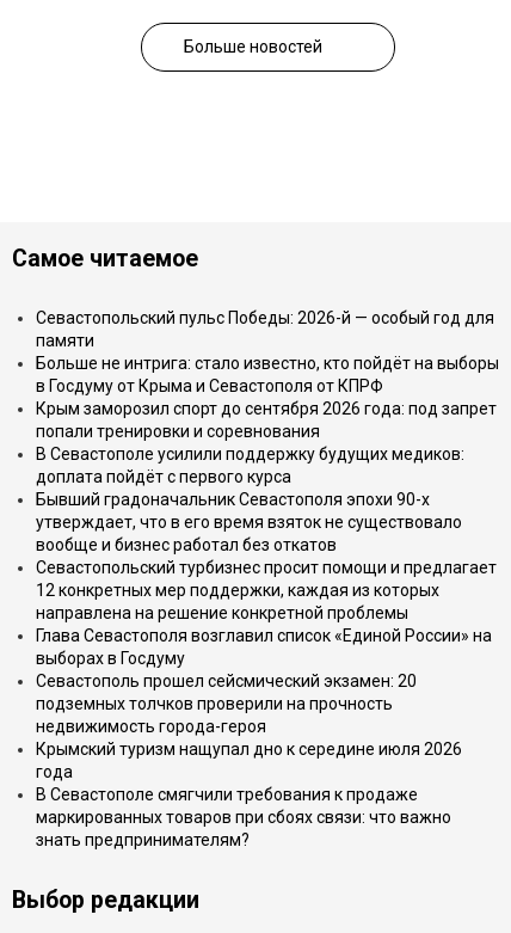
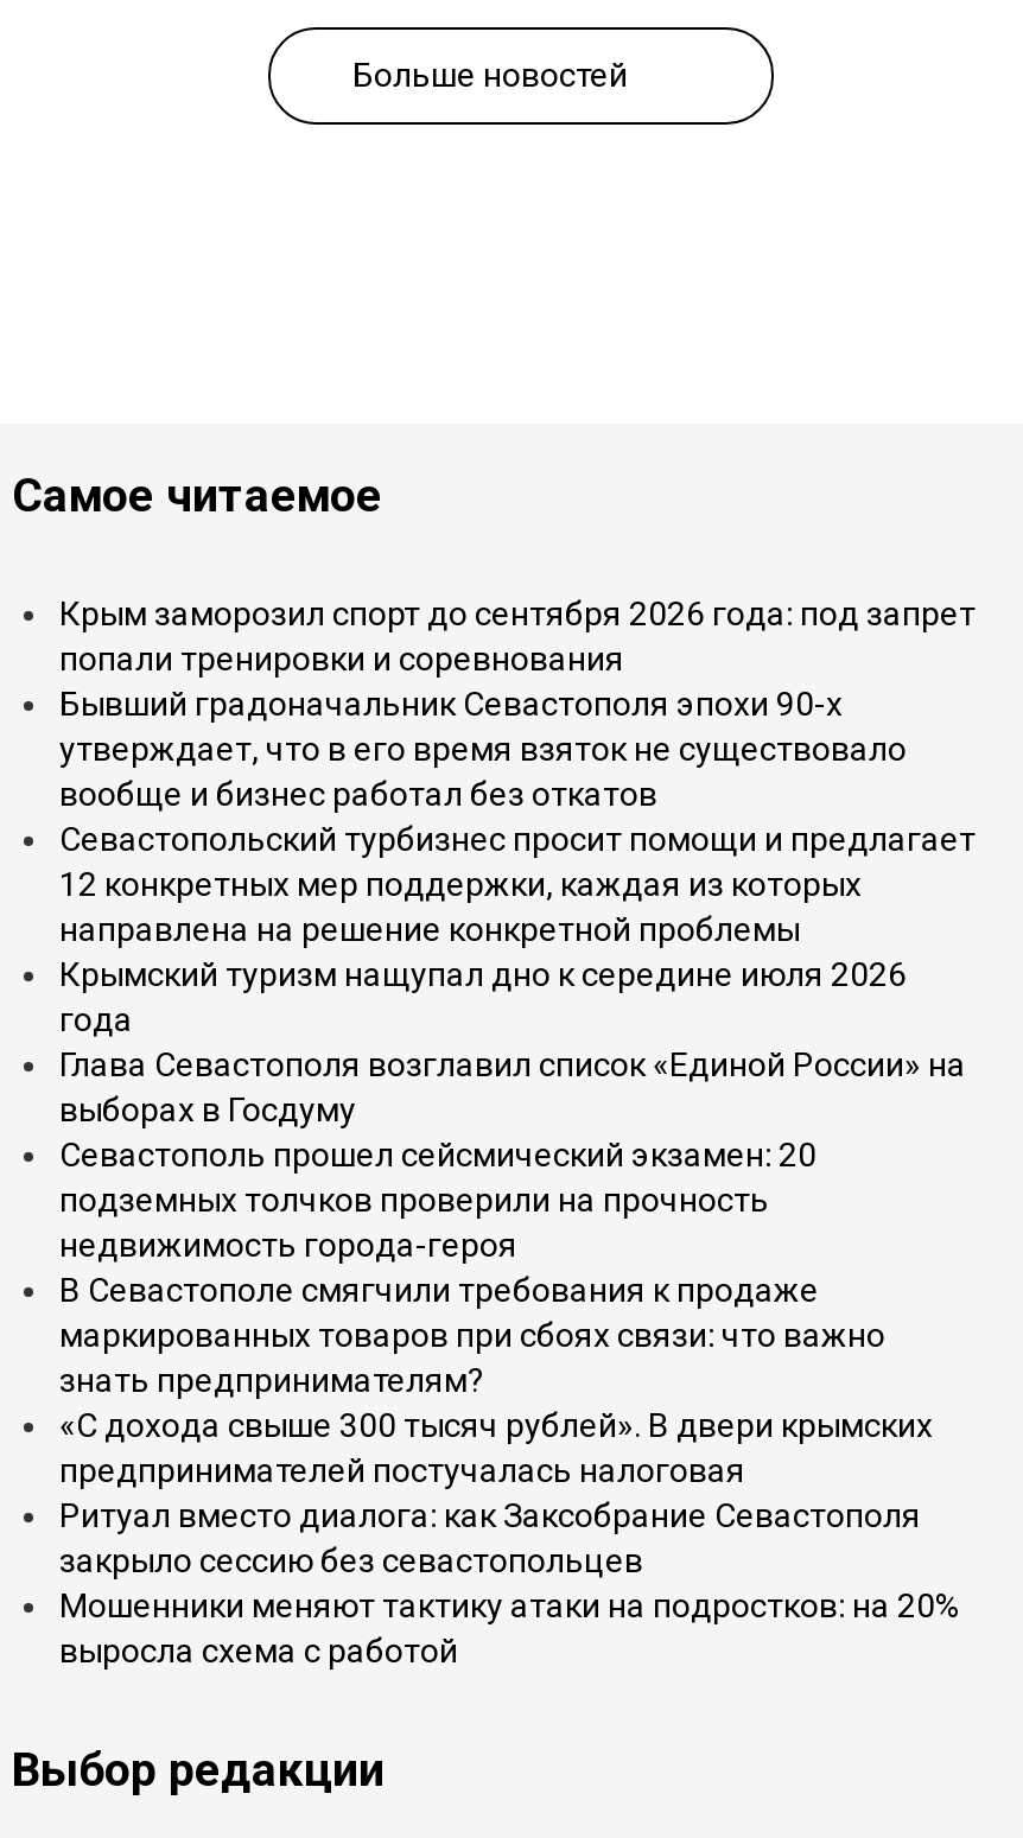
[36,308,499,395] Севастопольский пульс Победы: 2026-й — особый год для | памяти | Больше не интрига: стало известно, кто пойдёт на выборы | в Госдуму от Крыма и Севастополя от КПРФ -> none
moved [36,399,497,441] -> [59,594,976,678]: Крым заморозил спорт до сентября 2026 года: под запрет | попали тренировки и соревнования
[36,444,464,486] В Севастополе усилили поддержку будущих медиков: | доплата пойдёт с первого курса -> none
moved [36,490,497,622] -> [59,685,976,948]: Бывший градоначальник Севастополя эпохи 90-х | утверждает, что в его время взяток не существовало | вообще и бизнес работал без откатов | Севастопольский турбизнес просит помощи и предлагает | 12 конкретных мер поддержки, каждая из которых | направлена на решение конкретной проблемы
moved [36,626,492,736] -> [59,1045,966,1264]: Глава Севастополя возглавил список «Единой России» на | выборах в Госдуму | Севастополь прошел сейсмический экзамен: 20 | подземных толчков проверили на прочность | недвижимость города-героя
moved [36,739,462,781] -> [59,955,907,1038]: Крымский туризм нащупал дно к середине июля 2026 | года
moved [36,785,451,849] -> [59,1271,885,1399]: В Севастополе смягчили требования к продаже | маркированных товаров при сбоях связи: что важно | знать предпринимателям?
none -> [59,1406,961,1670] «С дохода свыше 300 тысяч рублей». В двери крымских | предпринимателей постучалась налоговая | Ритуал вместо диалога: как Заксобрание Севастополя | закрыло сессию без севастопольцев | Мошенники меняют тактику атаки на подростков: на 20% | выросла схема с работой

